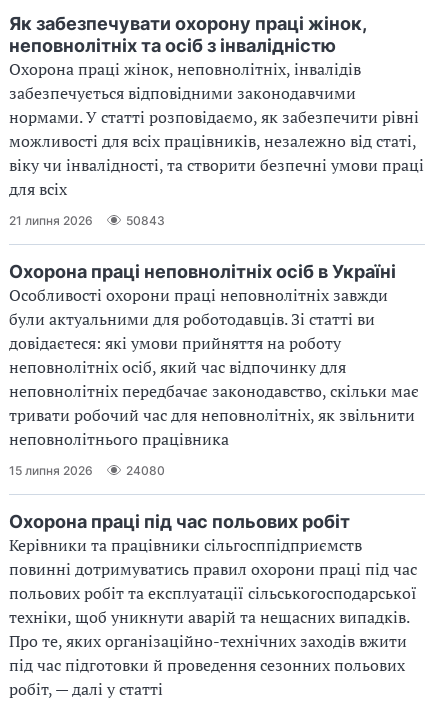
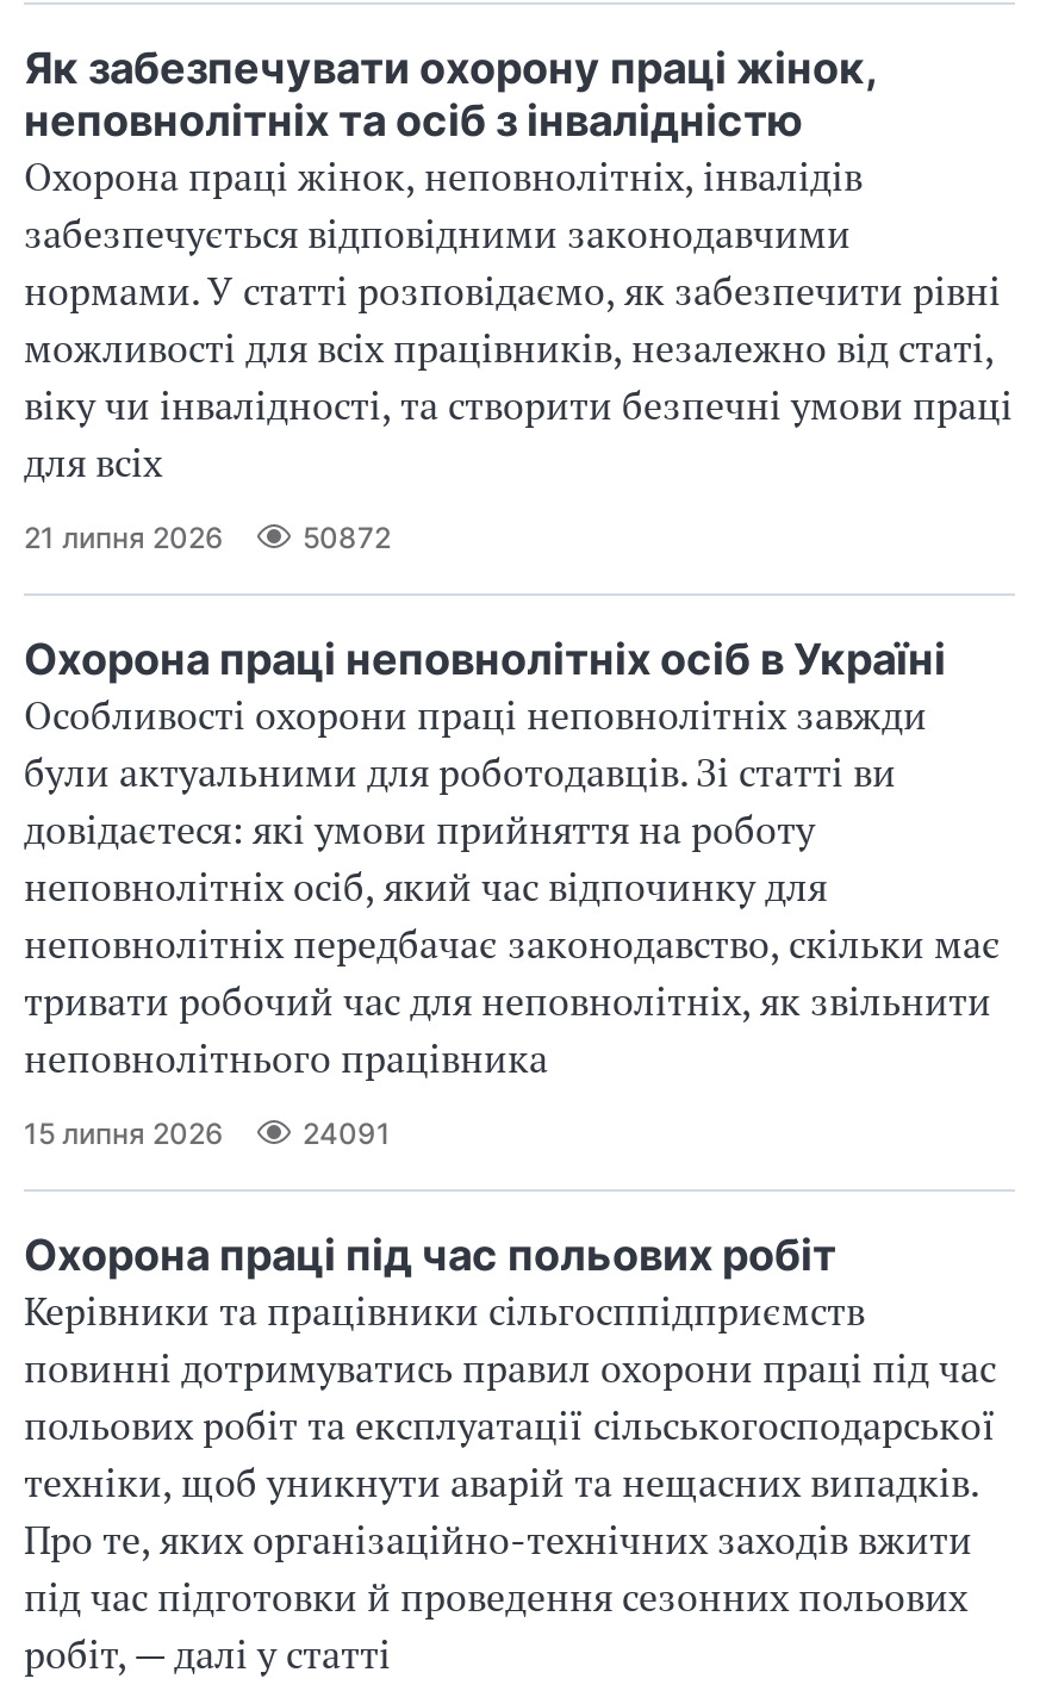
[126,212,165,227] 50843 -> [303,518,391,554] 50872
[126,462,165,477] 24080 -> [303,1114,391,1150] 24091

